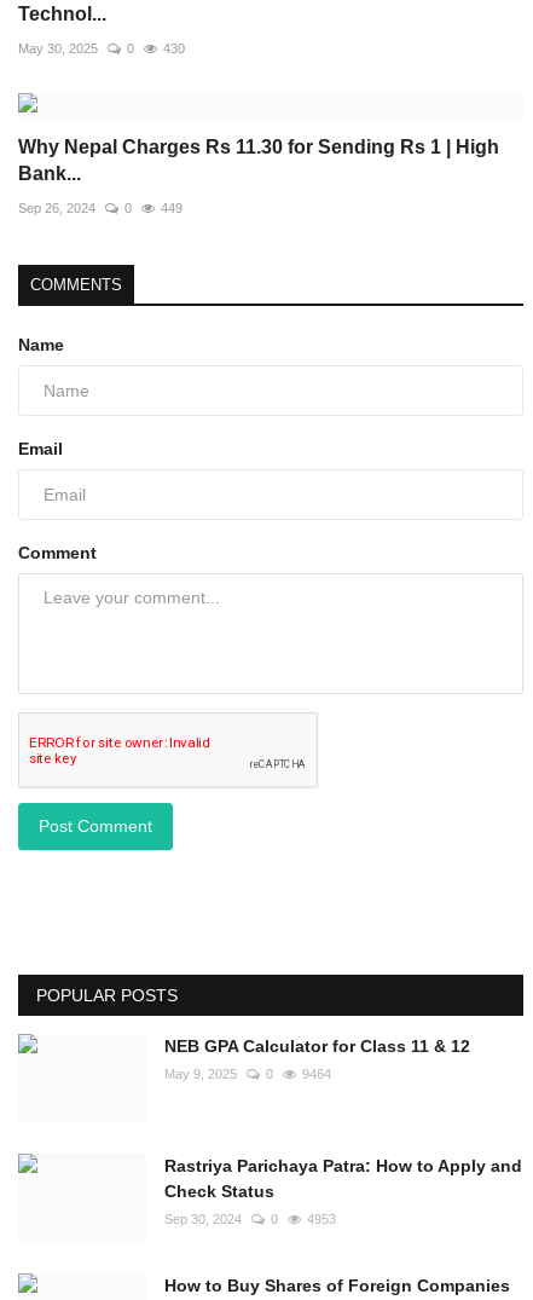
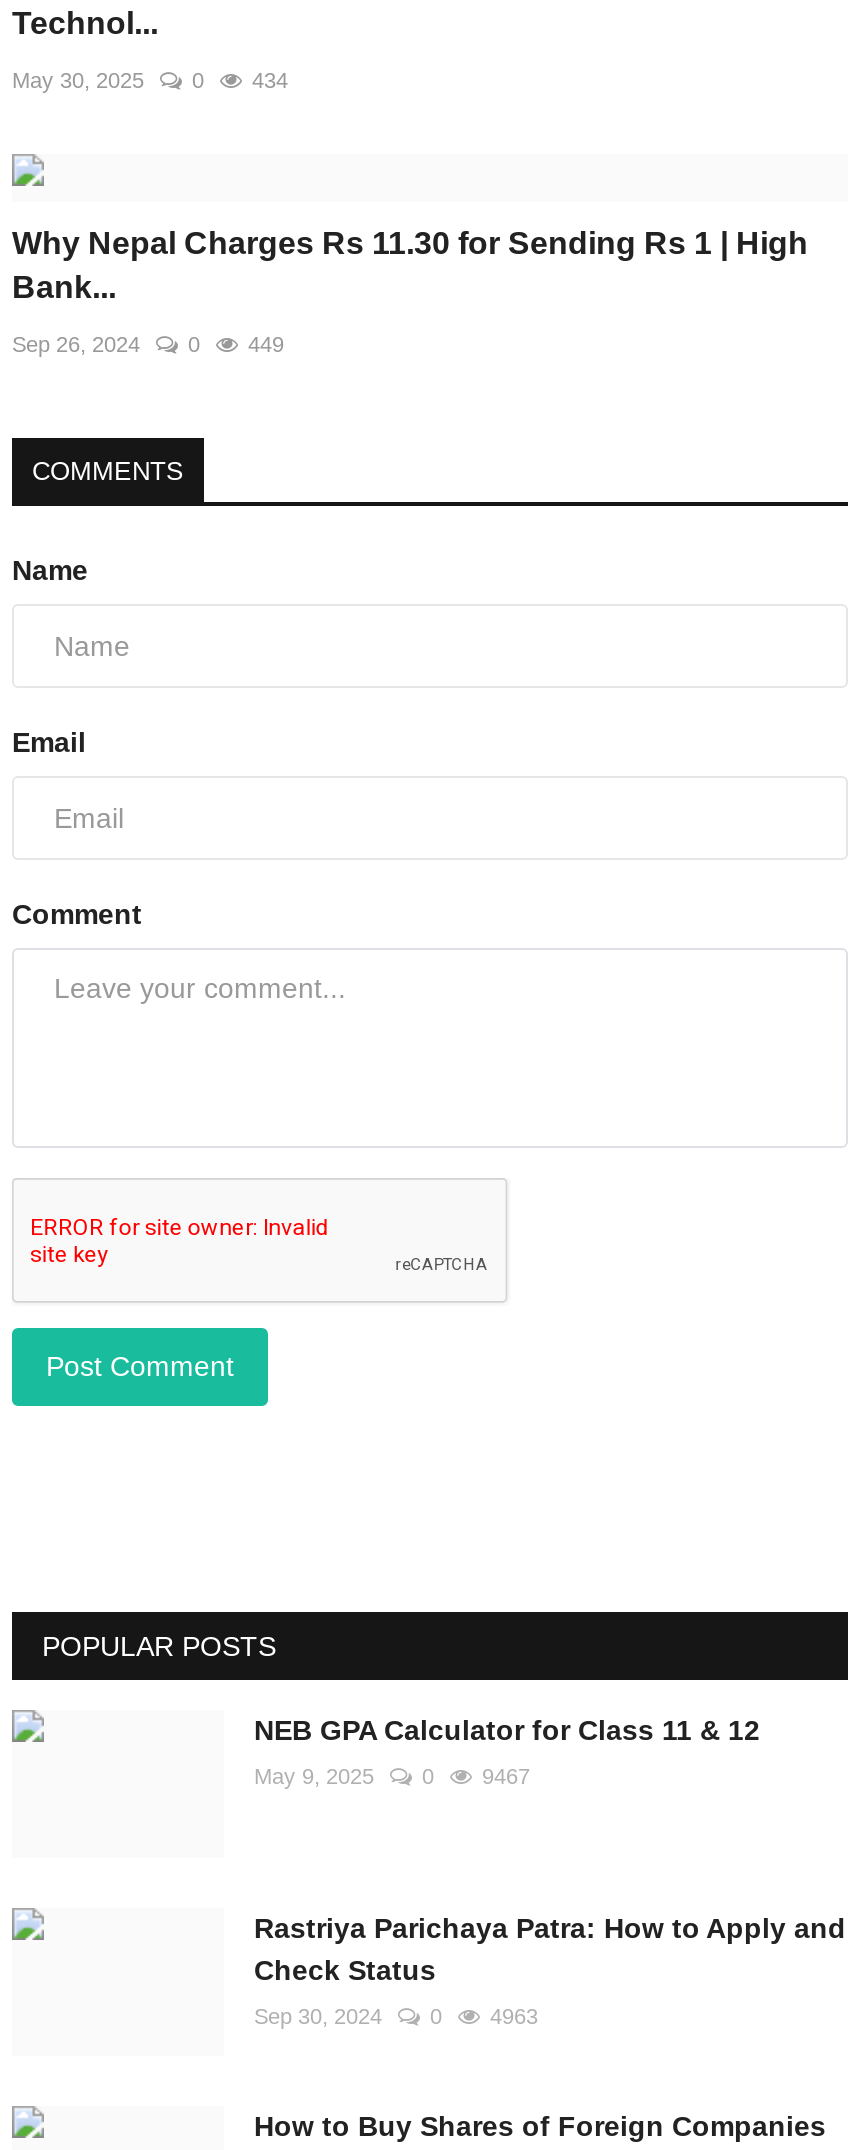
[18,42,185,56] May 30, 2025 0 430 -> [12,69,288,93] May 30, 2025 0 434
[164,1067,331,1082] May 9, 2025 0 9464 -> [254,1765,530,1789] May 9, 2025 0 9467
[164,1212,336,1227] Sep 30, 2024 0 4953 -> [254,2005,538,2029] Sep 30, 2024 0 4963

